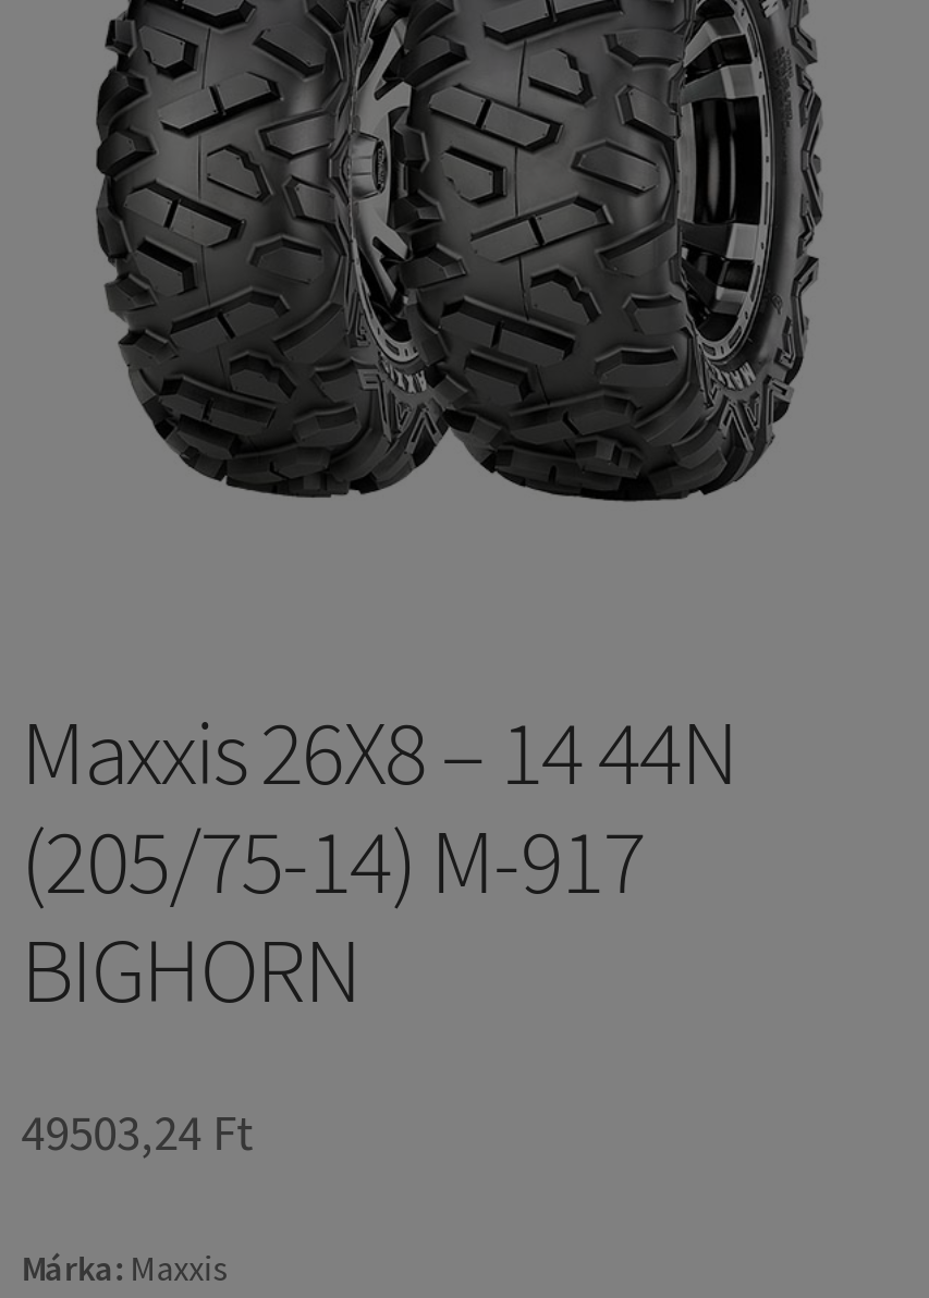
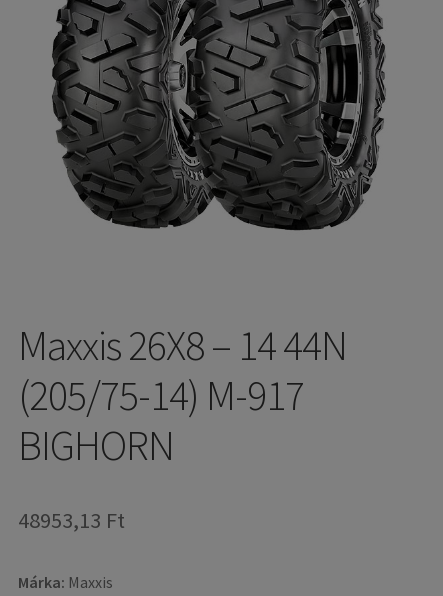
[21,1102,254,1163] 49503,24 Ft -> [18,506,125,534] 48953,13 Ft

